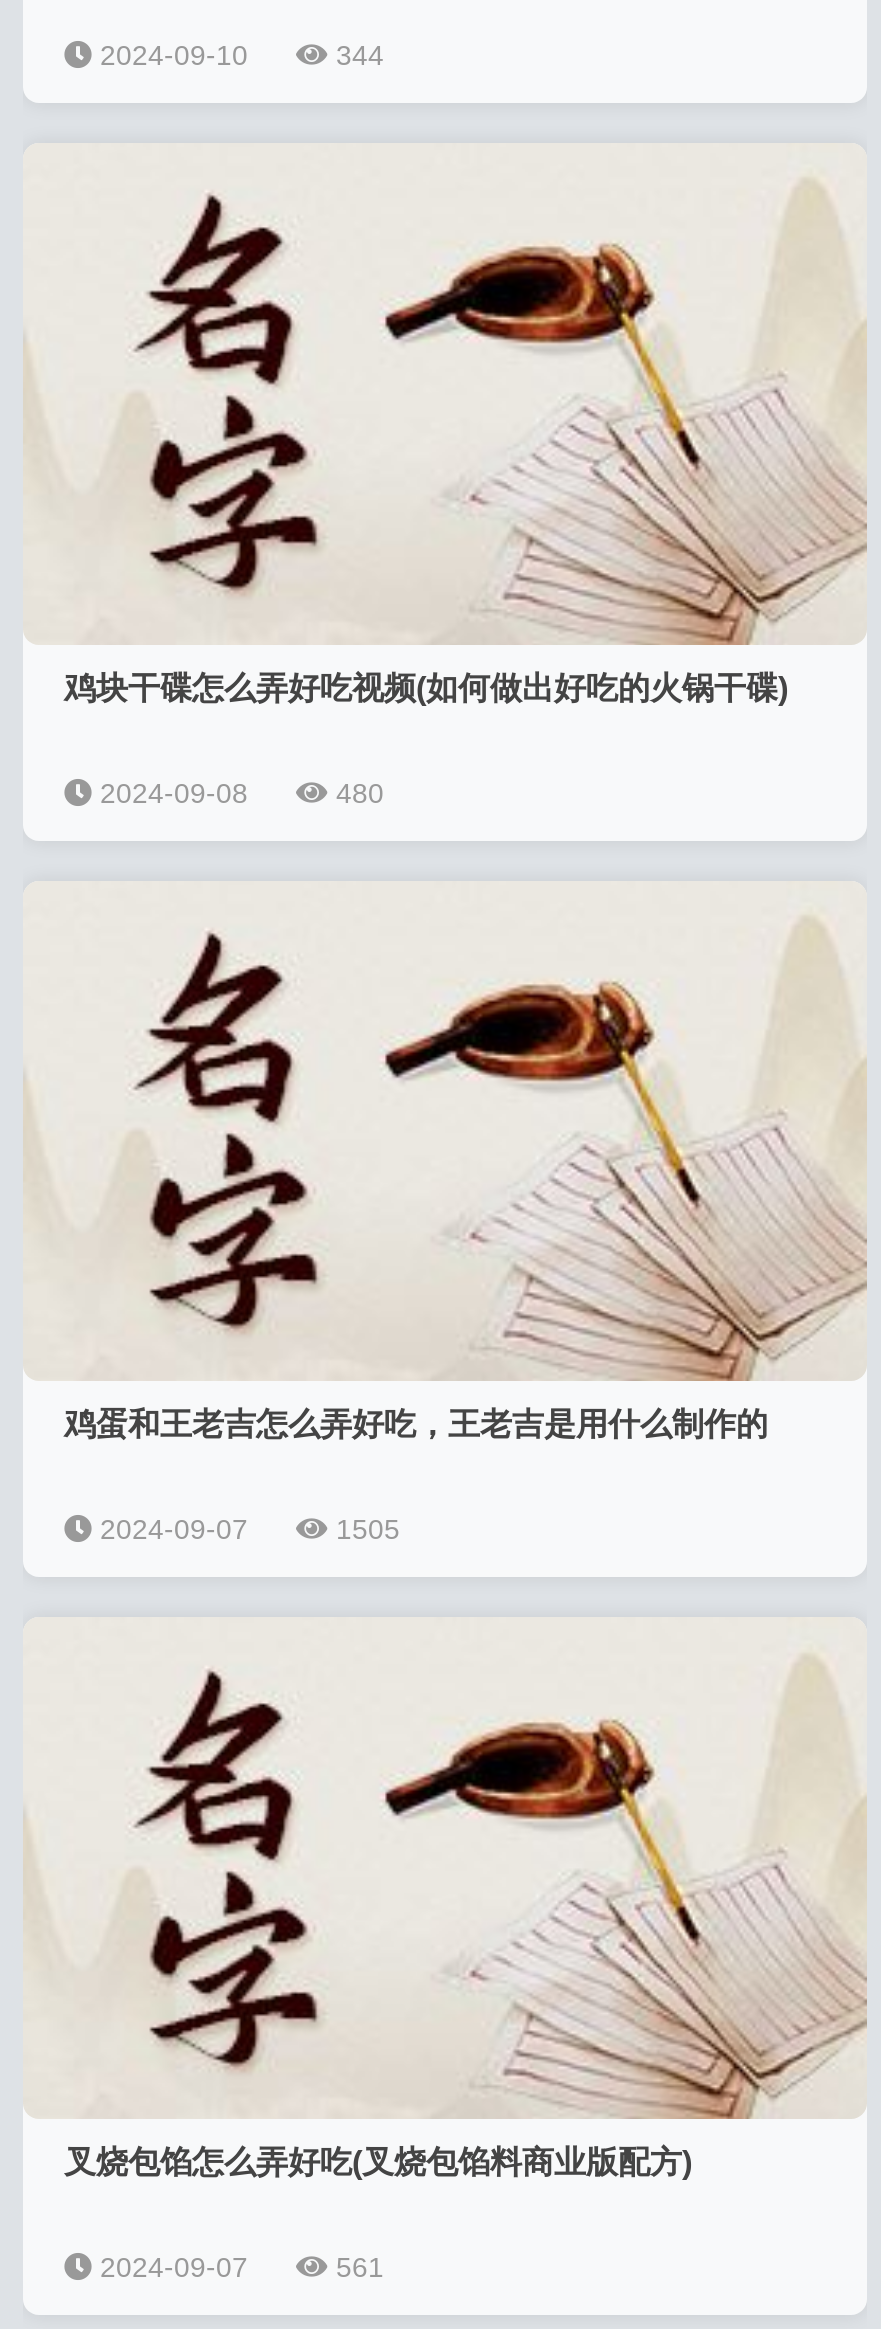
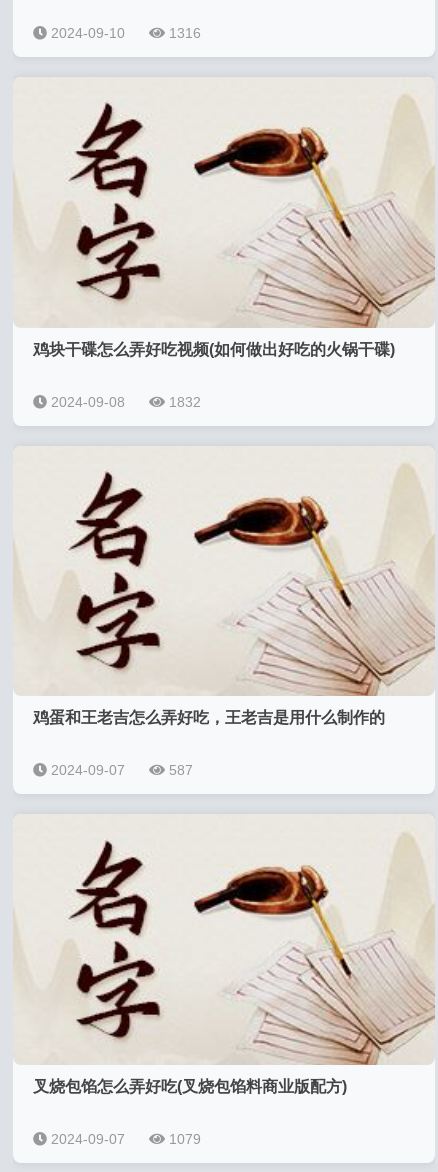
[336,38,384,70] 344 -> [169,25,201,41] 1316
[336,776,384,808] 480 -> [169,393,201,409] 1832
[336,1514,400,1546] 1505 -> [169,762,193,778] 587
[336,2251,384,2283] 561 -> [169,1131,201,1147] 1079

